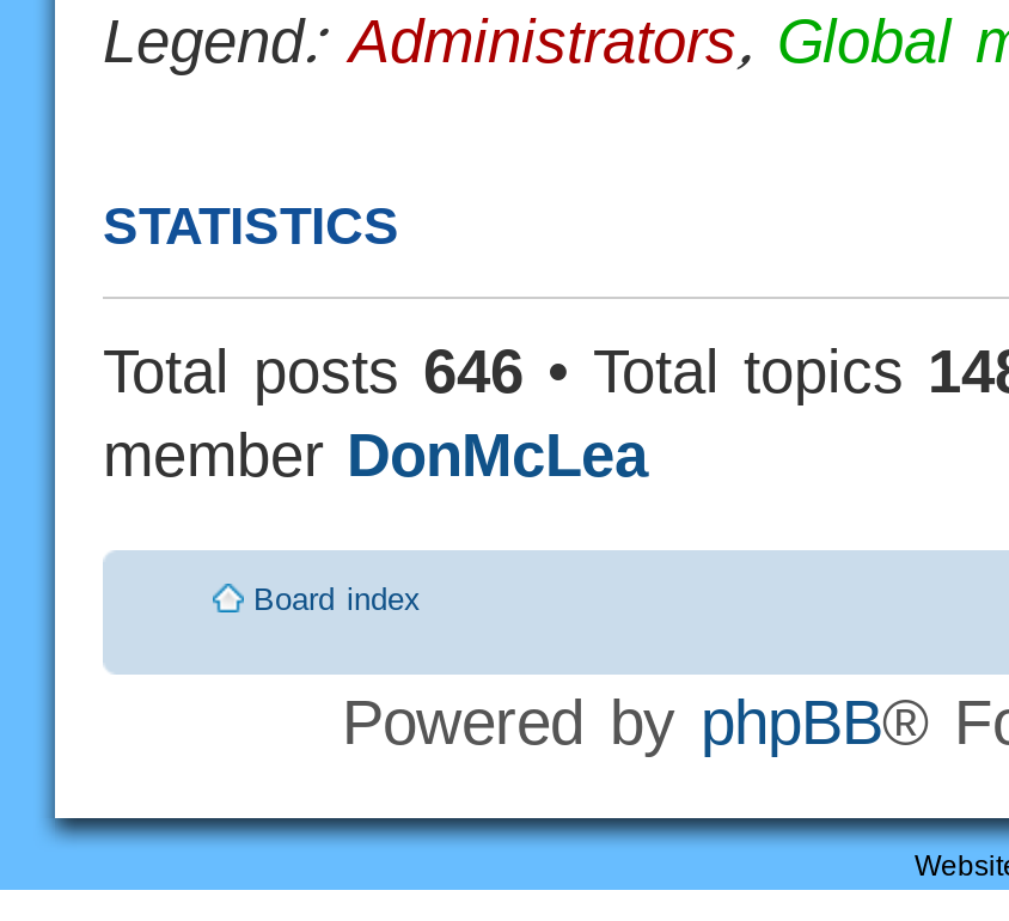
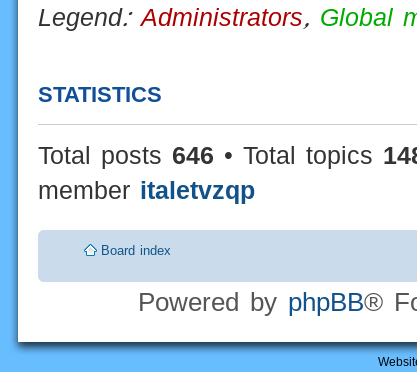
[103,424,648,488] member DonMcLea -> [38,177,255,204] member italetvzqp

